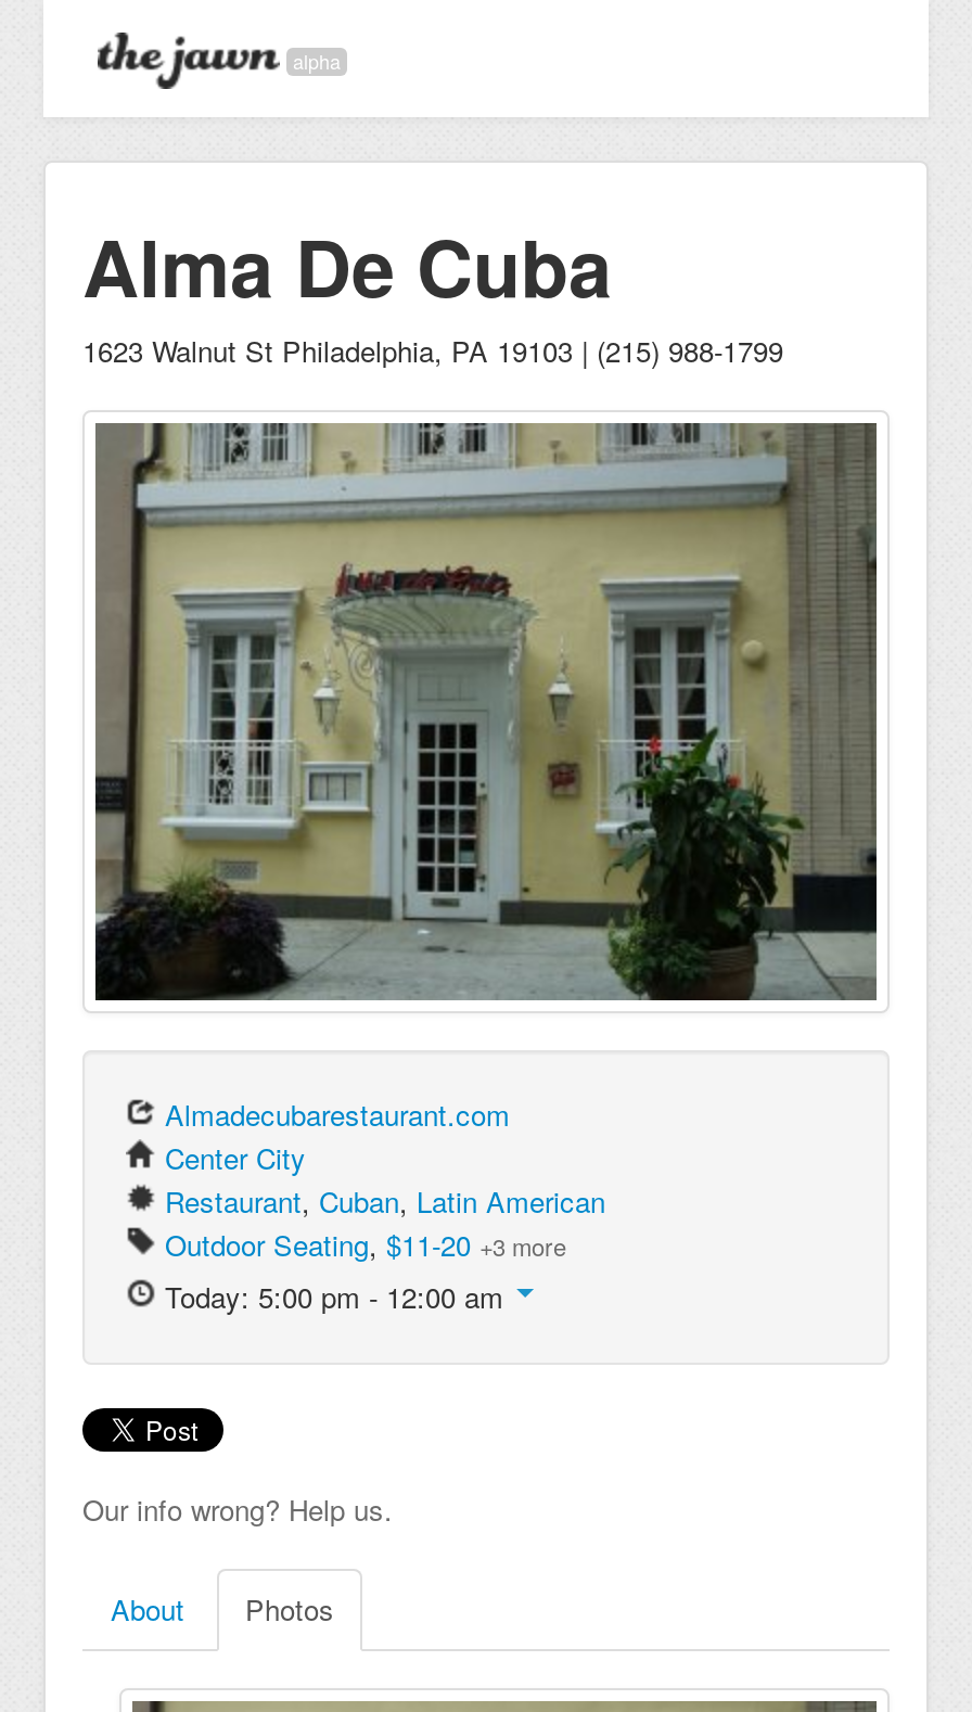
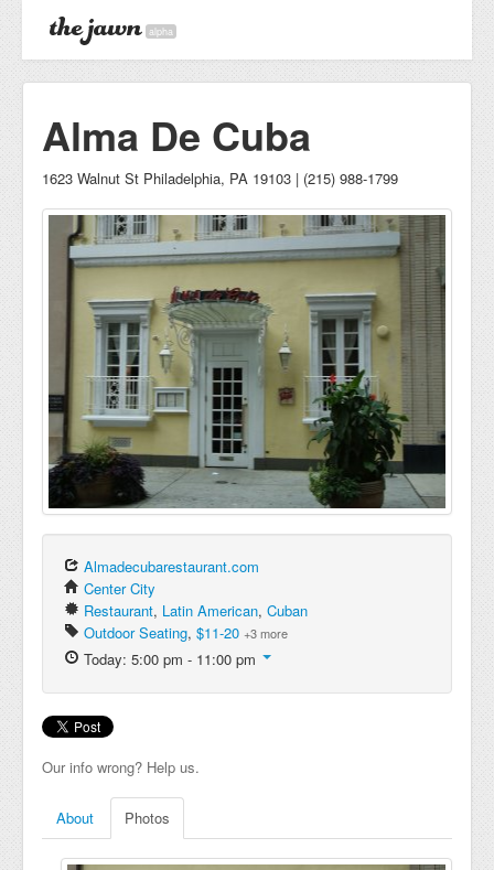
[165,1180,605,1222] Restaurant, Cuban, Latin American -> [84,600,308,621] Restaurant, Latin American, Cuban
[156,1276,512,1317] Today: 5:00 pm - 12:00 am -> [79,648,260,669] Today: 5:00 pm - 11:00 pm

